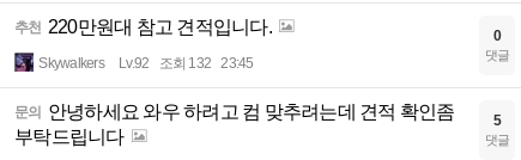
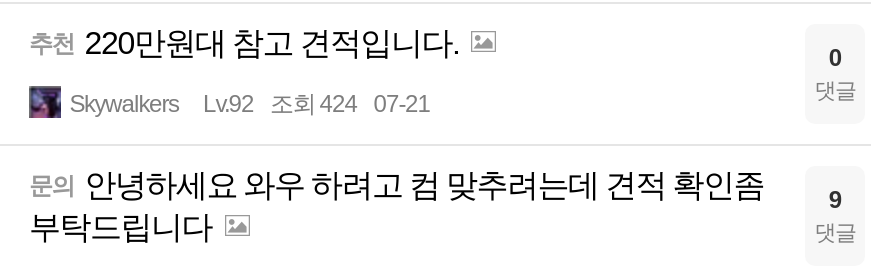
[39,55,253,71] Skywalkers Lv.92 조회 132 23:45 -> [69,89,430,117] Skywalkers Lv.92 조회 424 07-21
[493,112,501,129] 5 -> [829,185,841,213] 9

